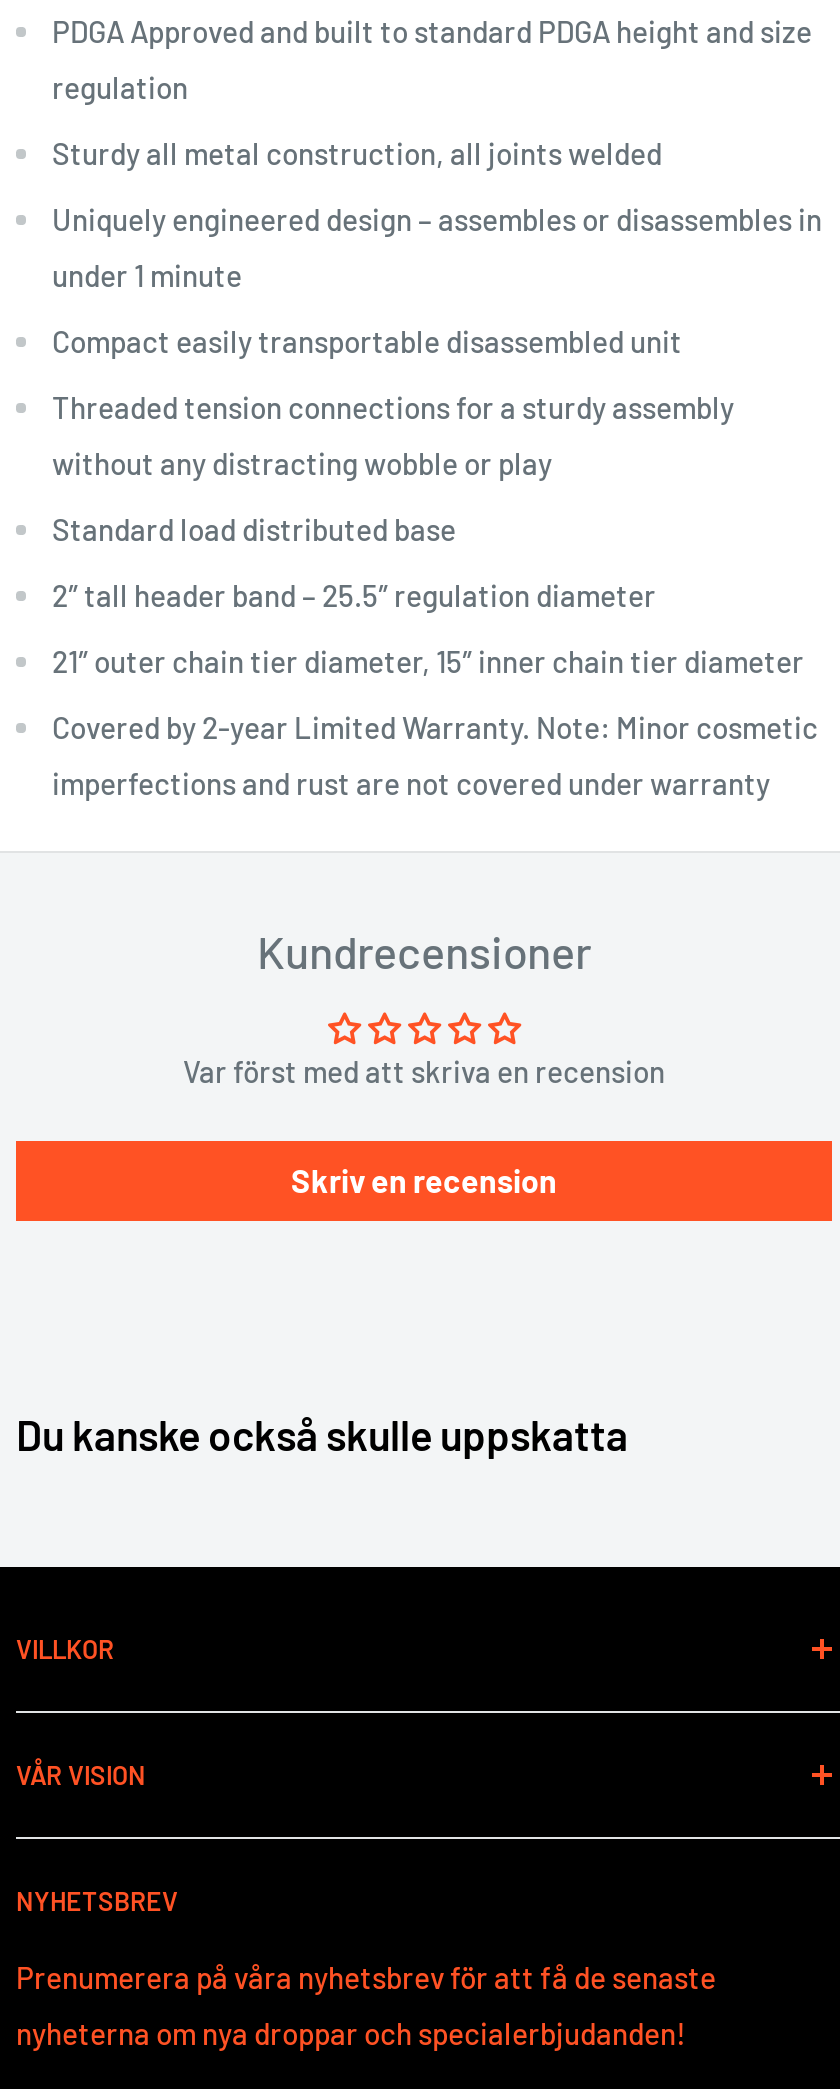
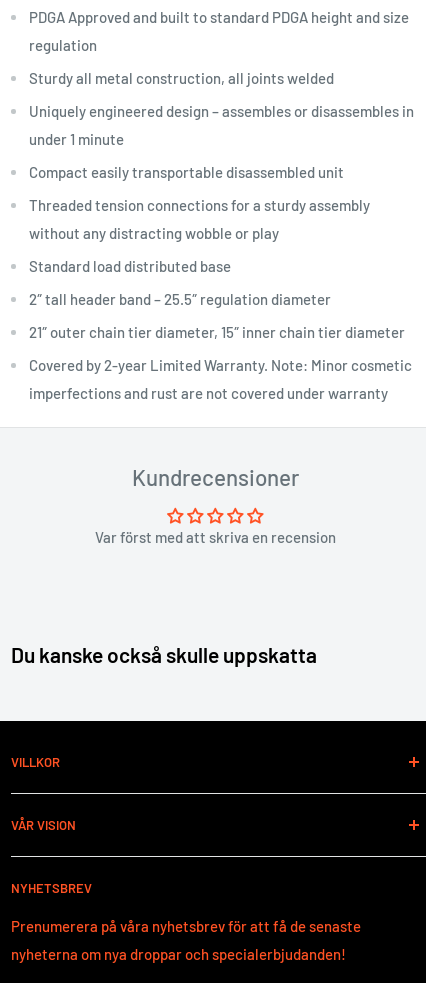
[291,1160,557,1198] Skriv en recension -> none

